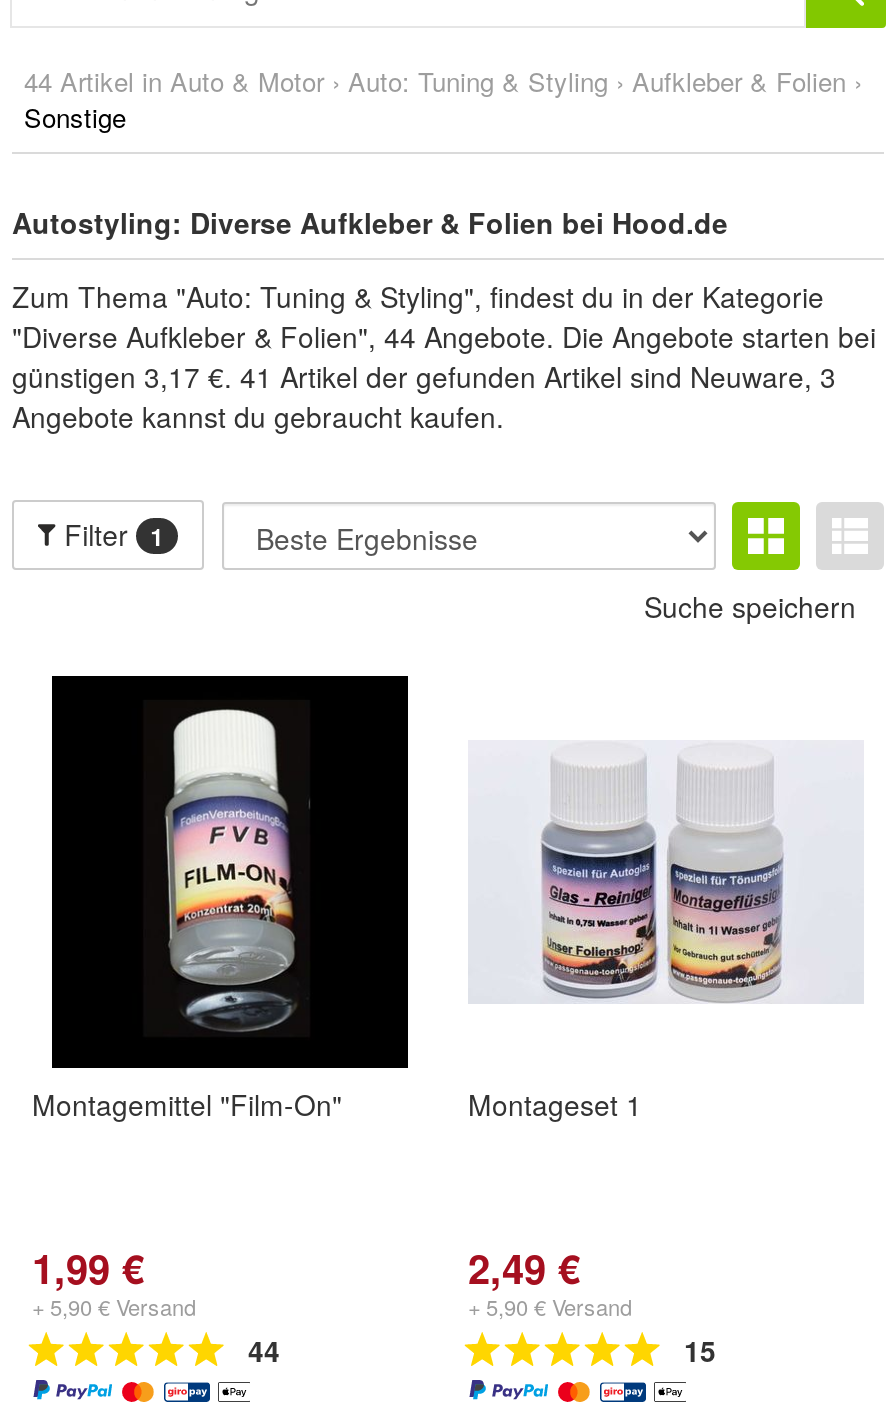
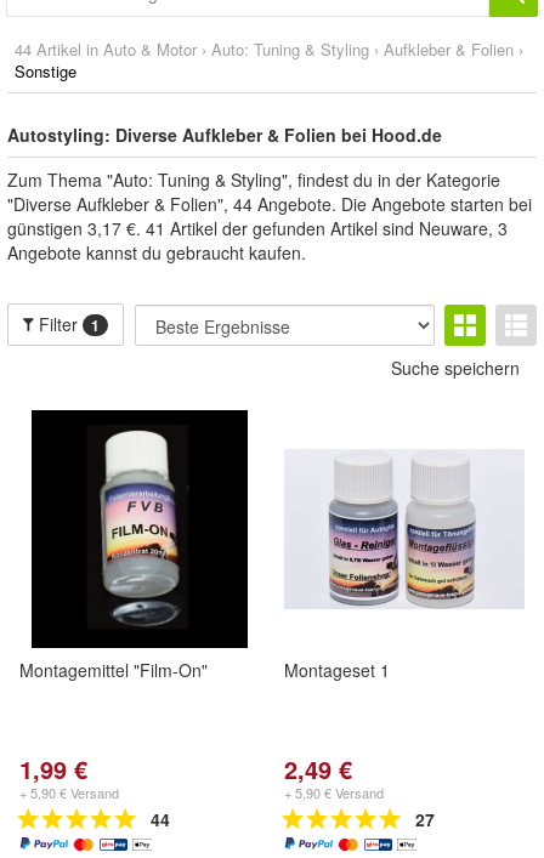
[684,1330,724,1370] 15 -> [415,807,440,831] 27

